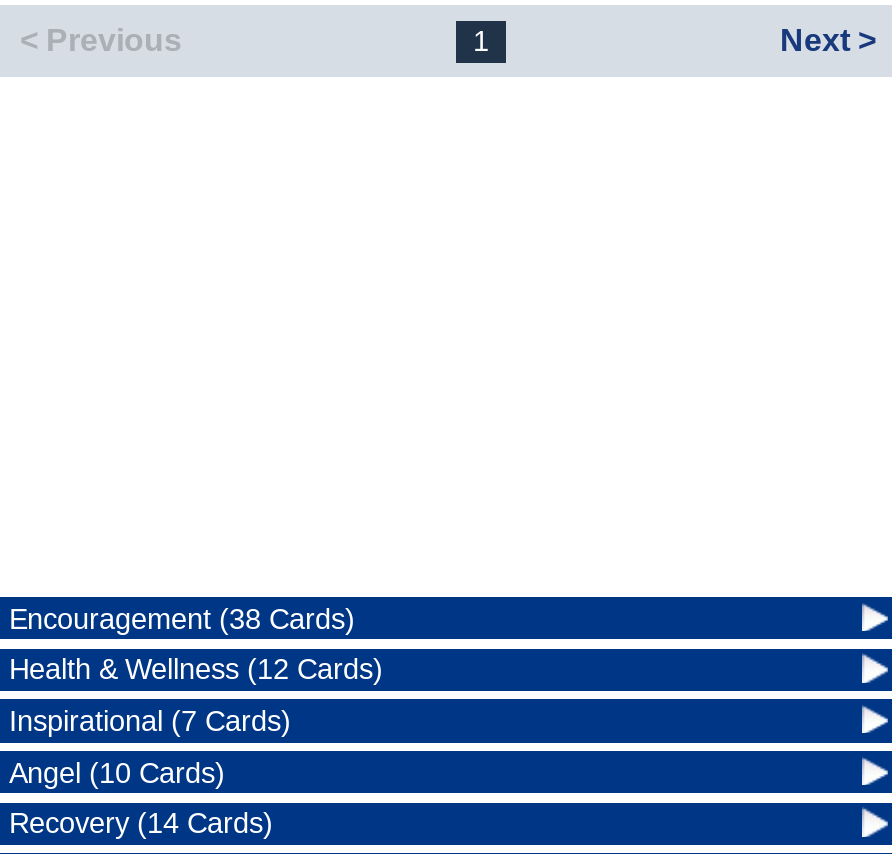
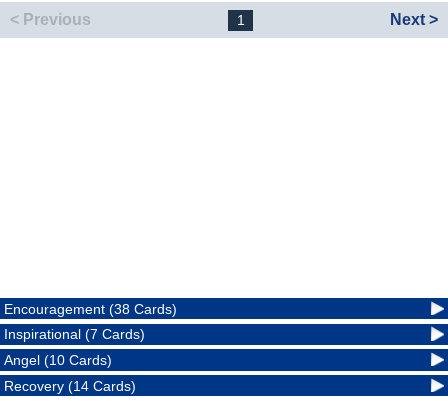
[9,654,383,686] Health & Wellness (12 Cards) -> none

